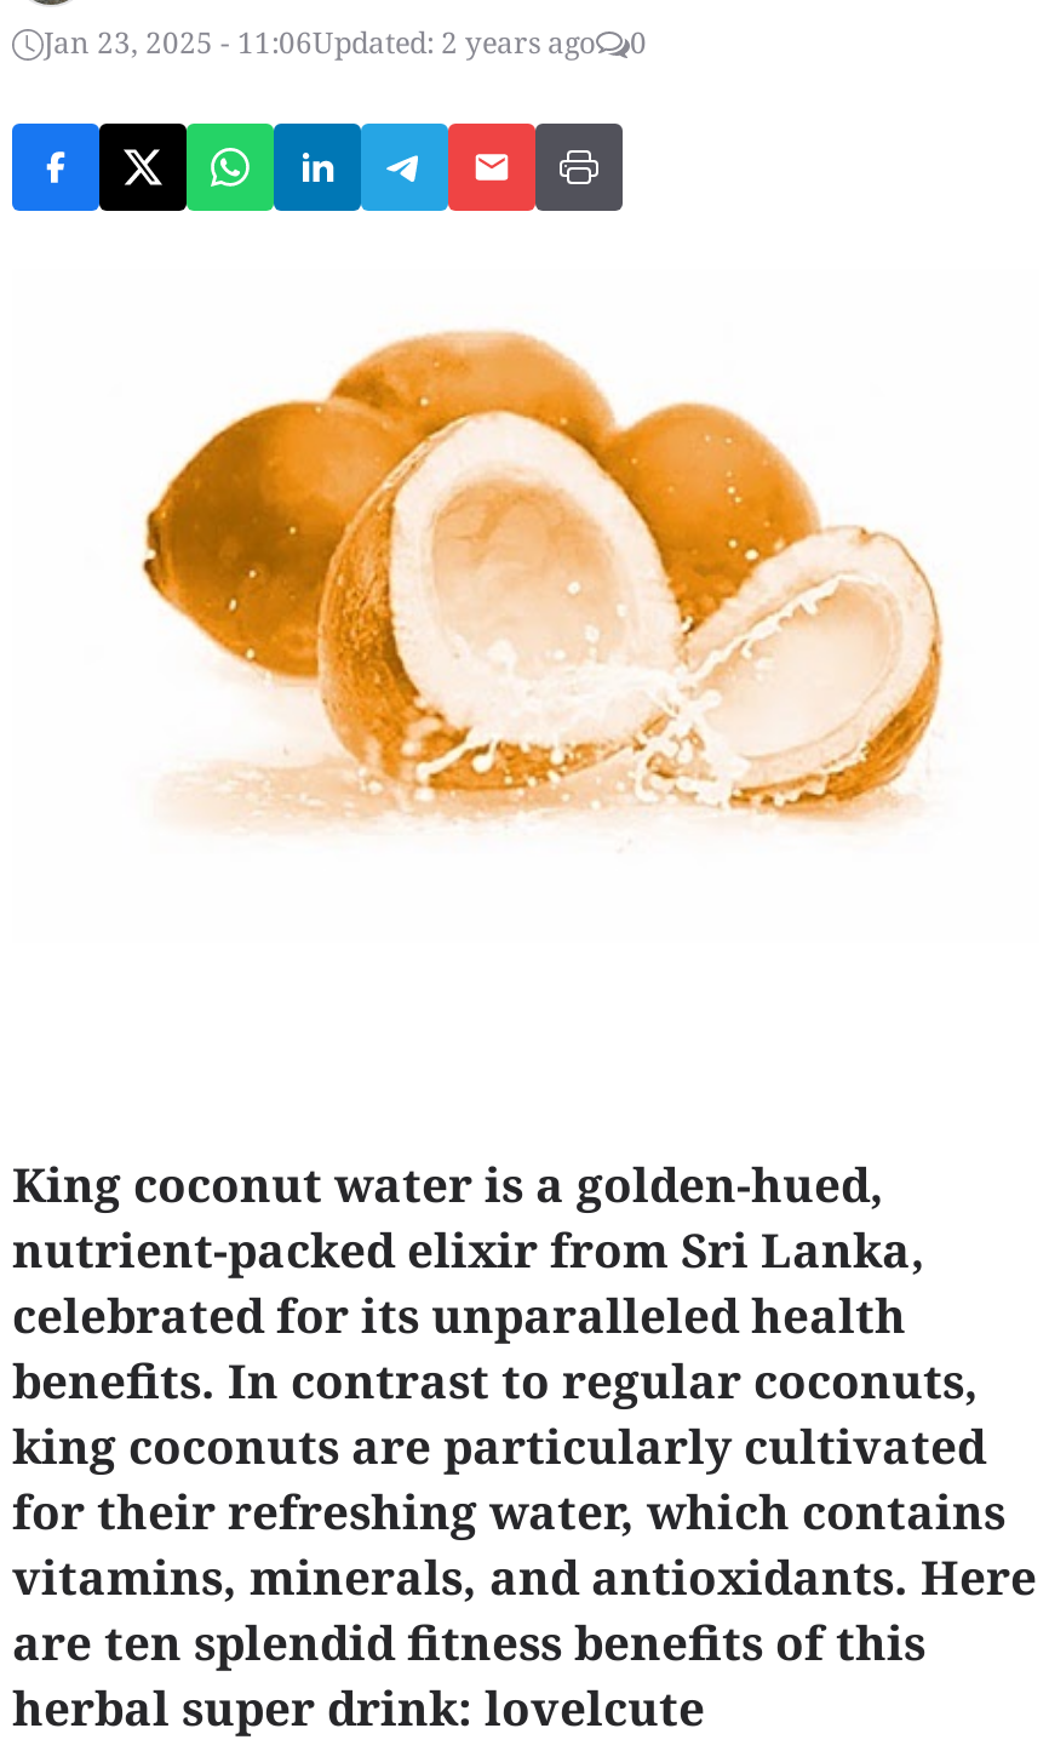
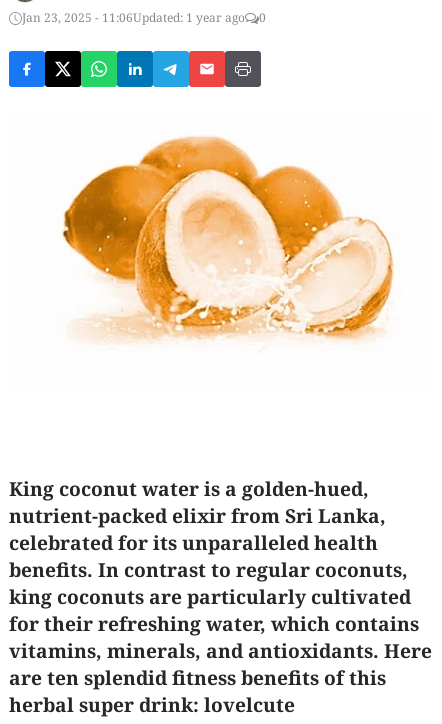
[44,22,596,63] Jan 23, 2025 - 11:06Updated: 2 years ago -> [22,9,245,26] Jan 23, 2025 - 11:06Updated: 1 year ago

